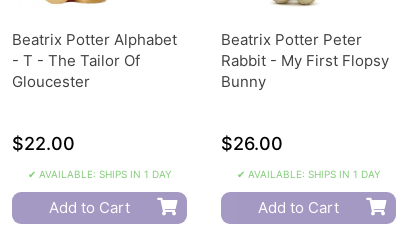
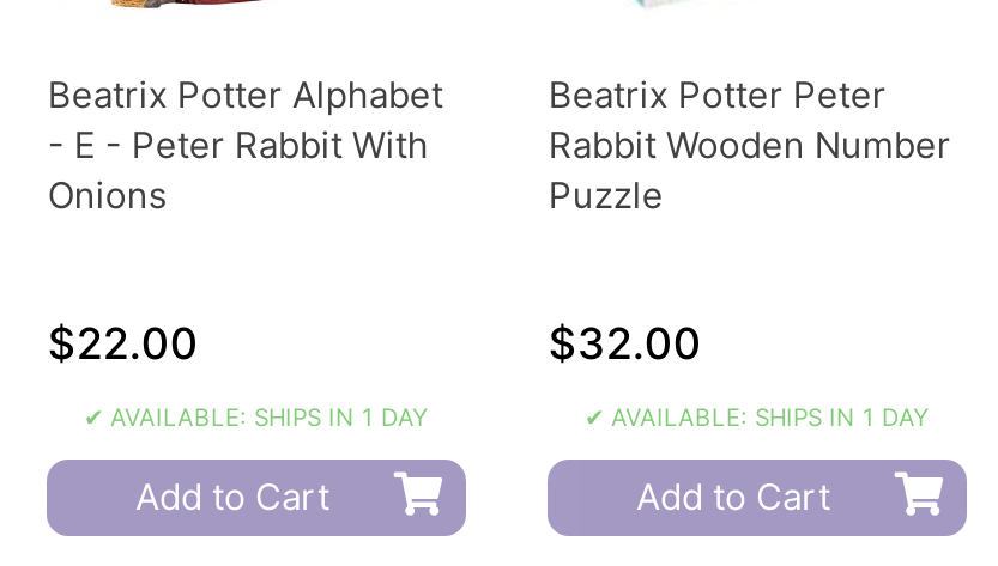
[12,51,140,91] - T - The Tailor Of | Gloucester -> [48,123,429,218] - E - Peter Rabbit With | Onions
[221,51,389,91] Rabbit - My First Flopsy | Bunny -> [548,123,951,218] Rabbit Wooden Number | Puzzle
[221,133,283,154] $26.00 -> [548,318,702,368] $32.00

